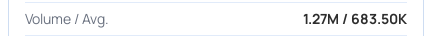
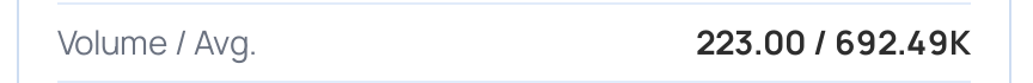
[303,9,407,28] 1.27M / 683.50K -> [696,18,971,64] 223.00 / 692.49K

